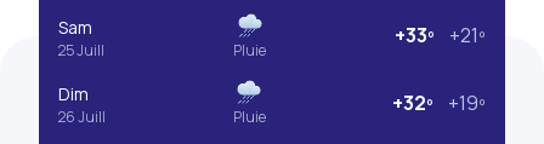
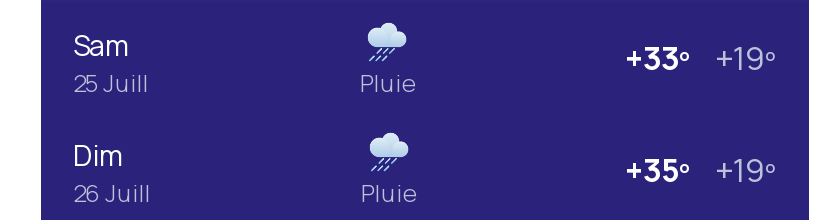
[395,22,486,48] +33º +21º -> [625,36,777,80] +33º +19º
[392,89,486,116] +32º +19º -> [625,147,777,191] +35º +19º

